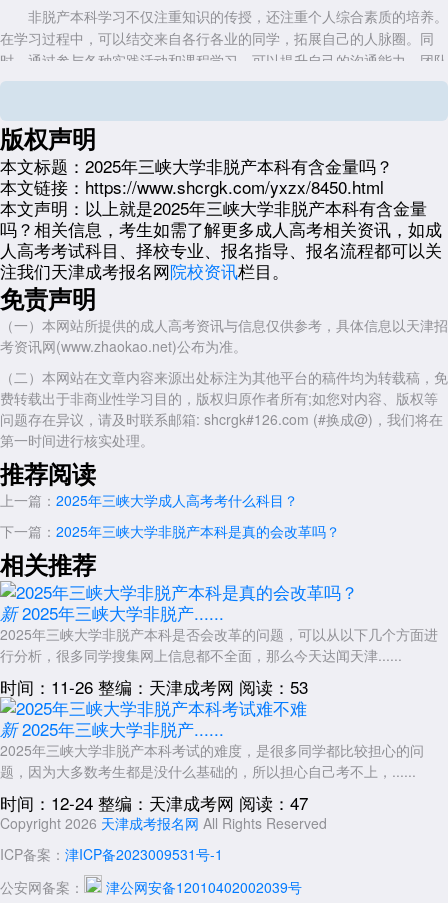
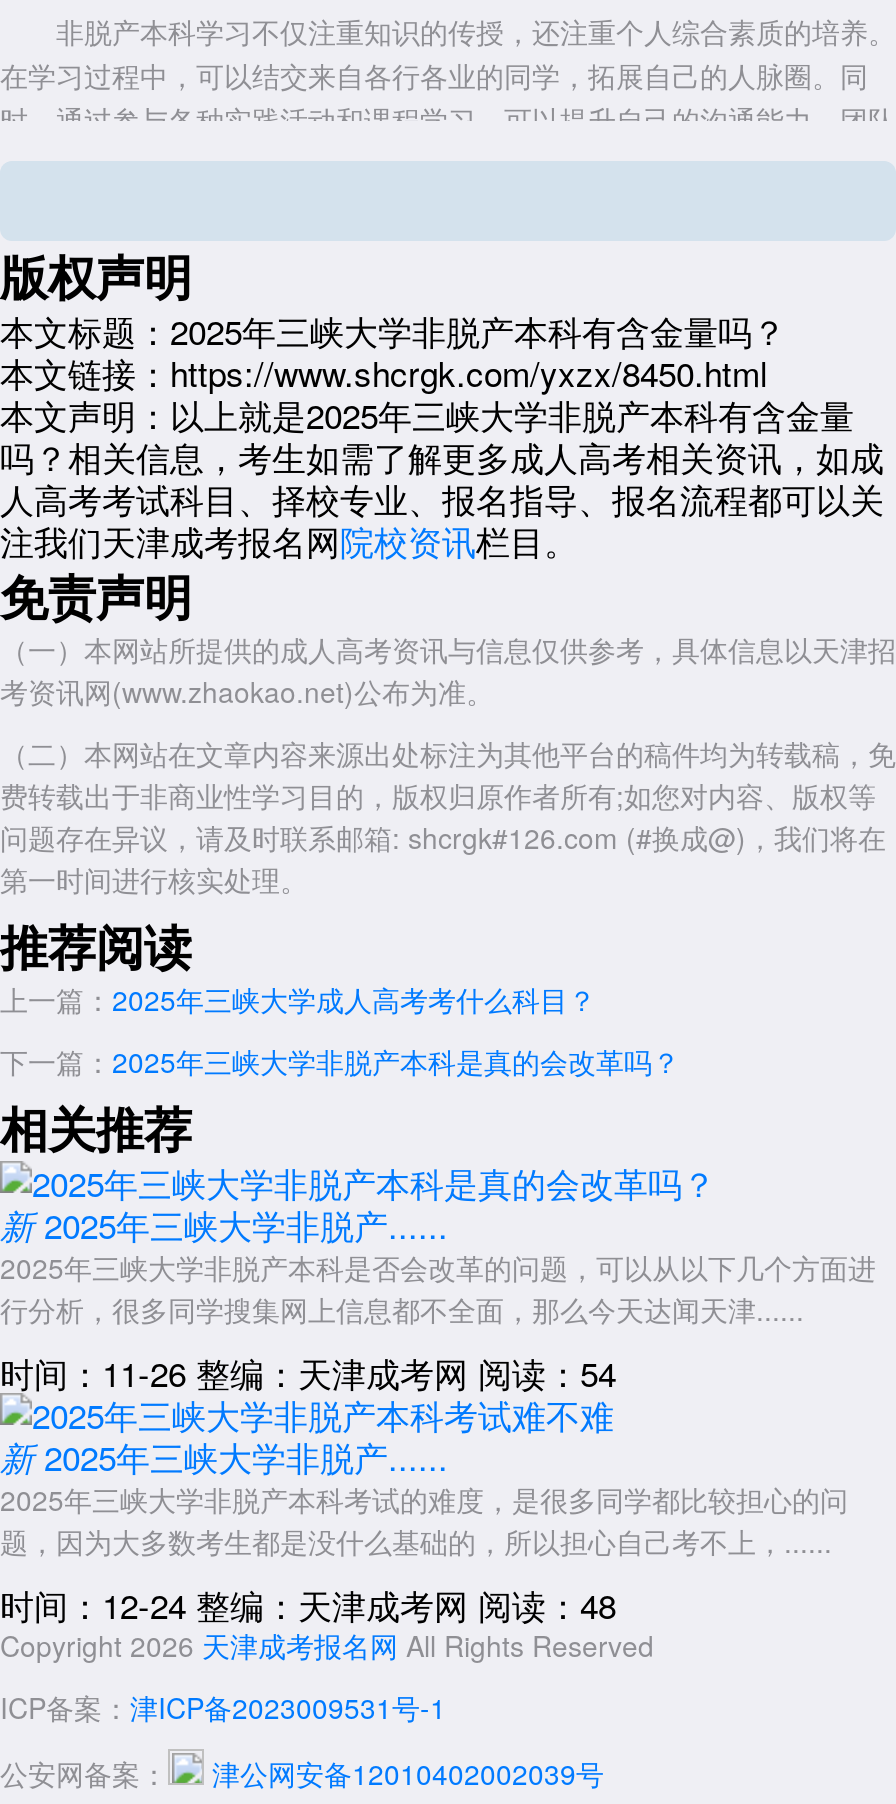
[0,674,308,699] 时间：11-26 整编：天津成考网 阅读：53 -> [0,1347,616,1397] 时间：11-26 整编：天津成考网 阅读：54
[0,790,308,815] 时间：12-24 整编：天津成考网 阅读：47 -> [0,1579,616,1629] 时间：12-24 整编：天津成考网 阅读：48

